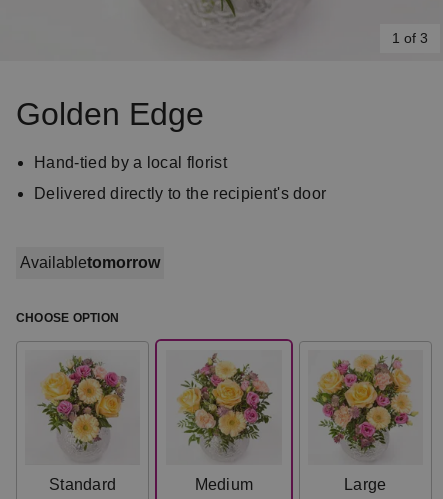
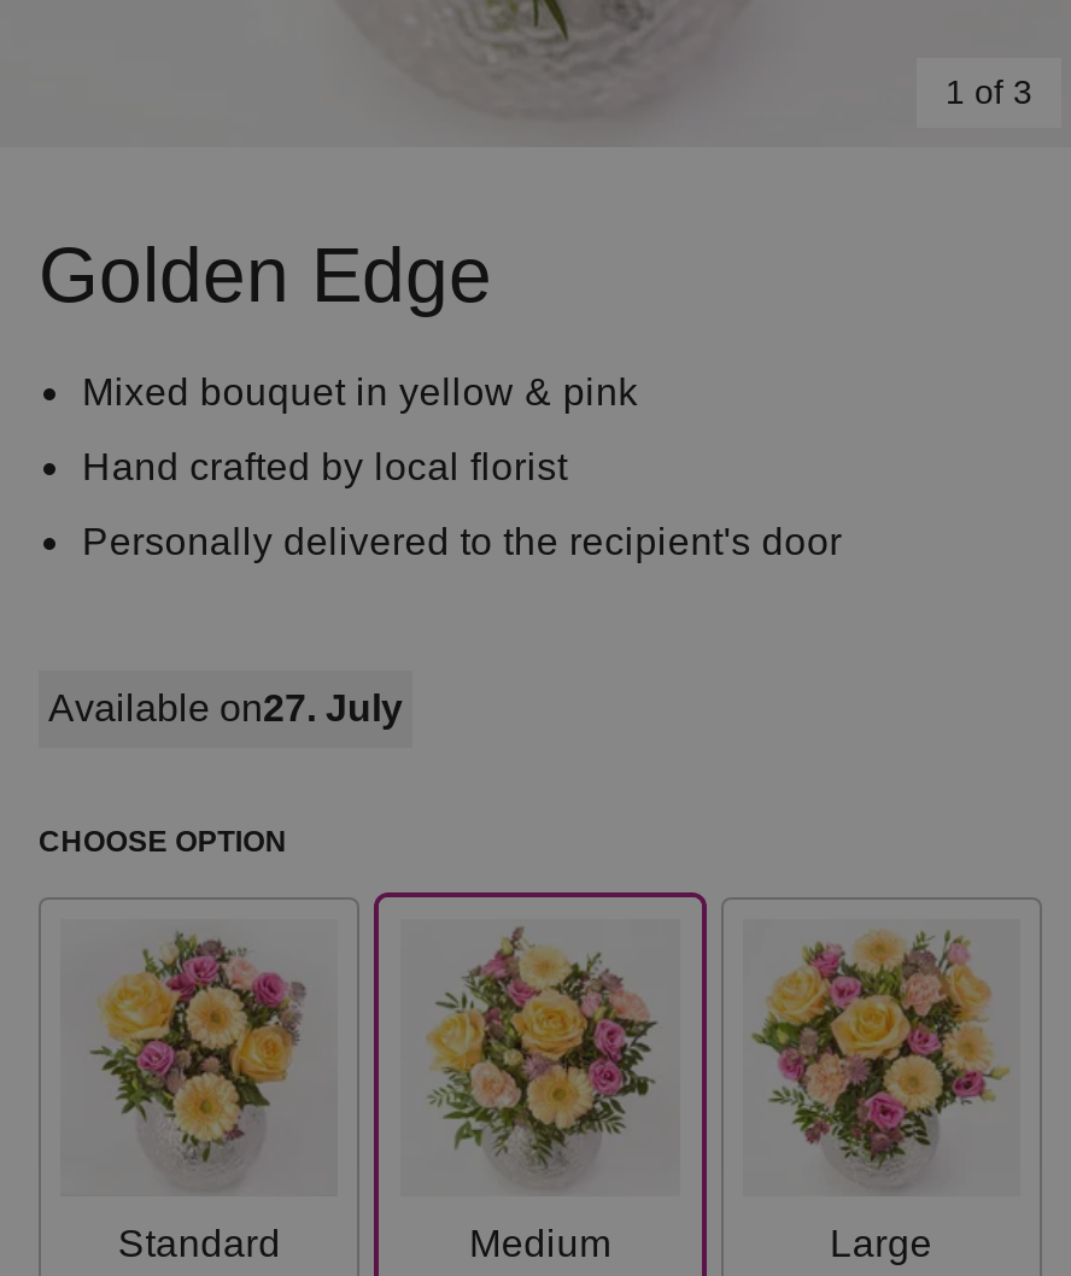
[34,154,326,202] Hand-tied by a local florist | Delivered directly to the recipient's door -> [82,371,842,562] Mixed bouquet in yellow & pink | Hand crafted by local florist | Personally delivered to the recipient's door
[20,254,160,271] Availabletomorrow -> [48,687,403,728] Available on27. July

